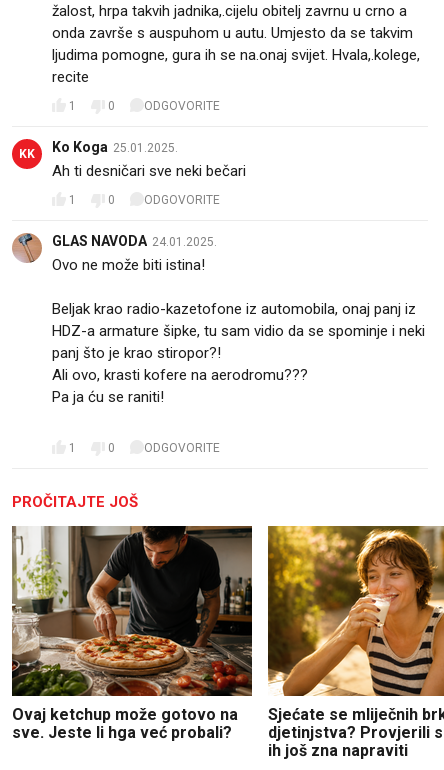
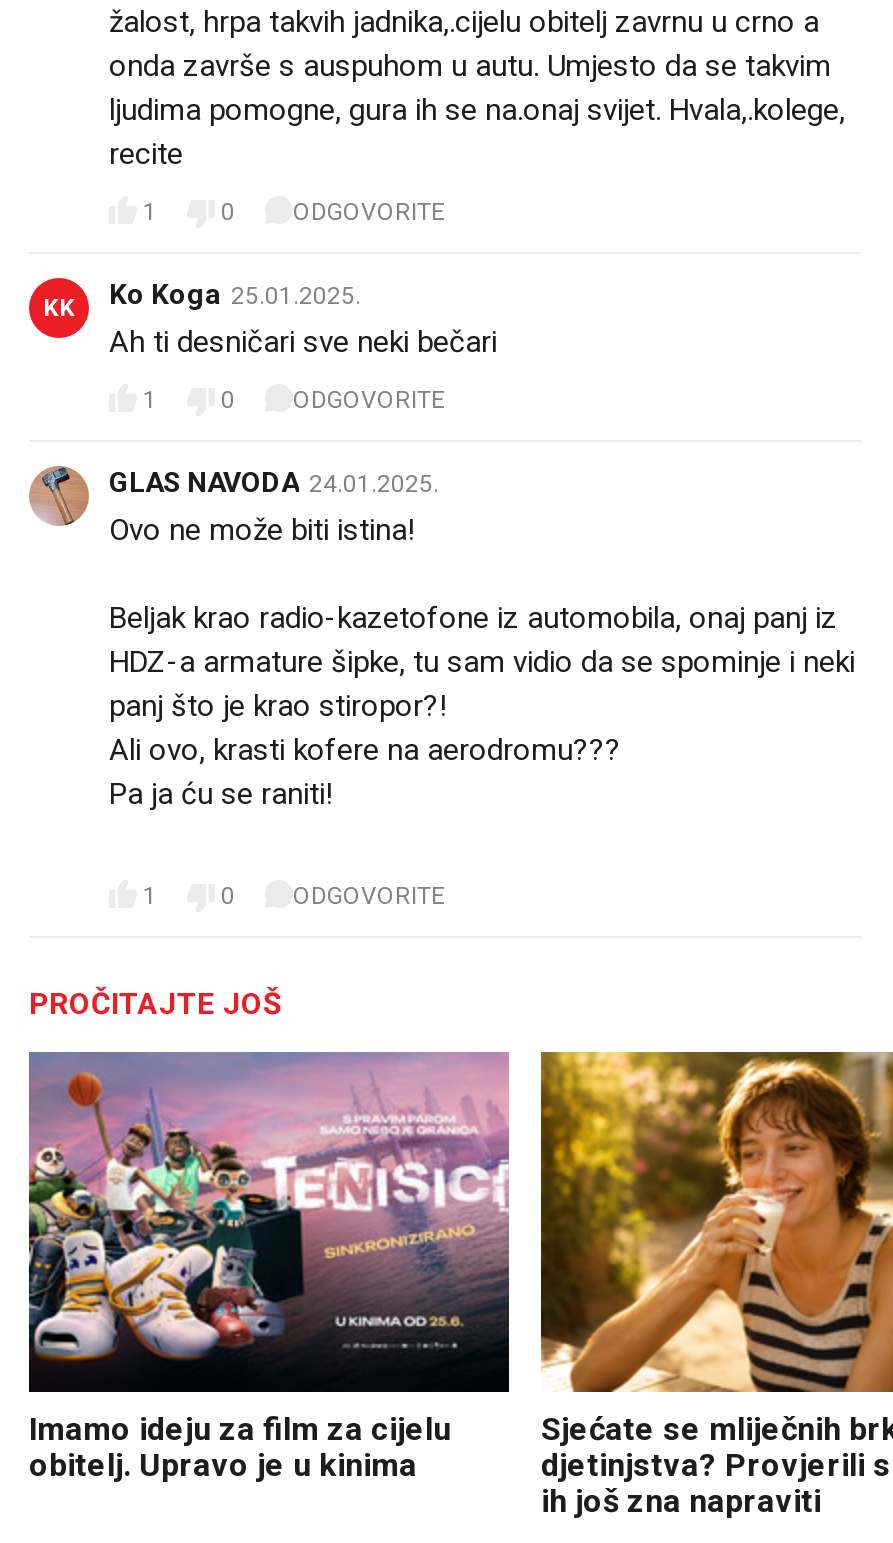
[11,525,253,742] [image] | Ovaj ketchup može gotovo na | sve. Jeste li hga već probali? -> [27,1052,511,1484] [image] | Imamo ideju za film za cijelu | obitelj. Upravo je u kinima

